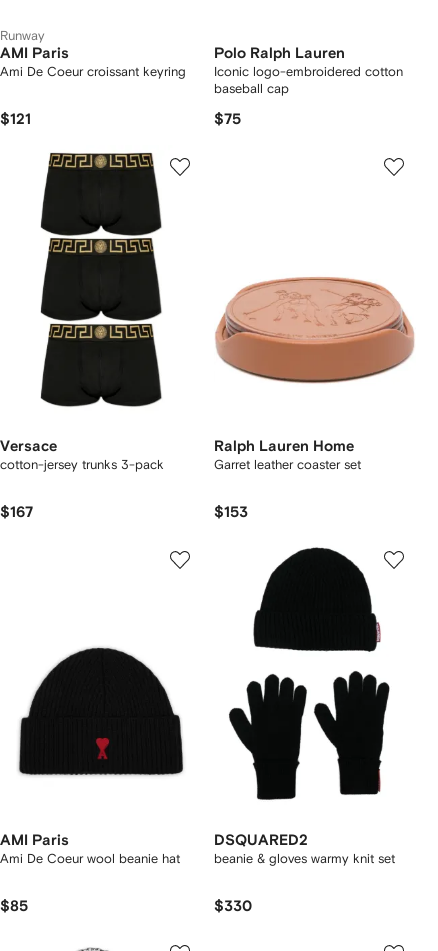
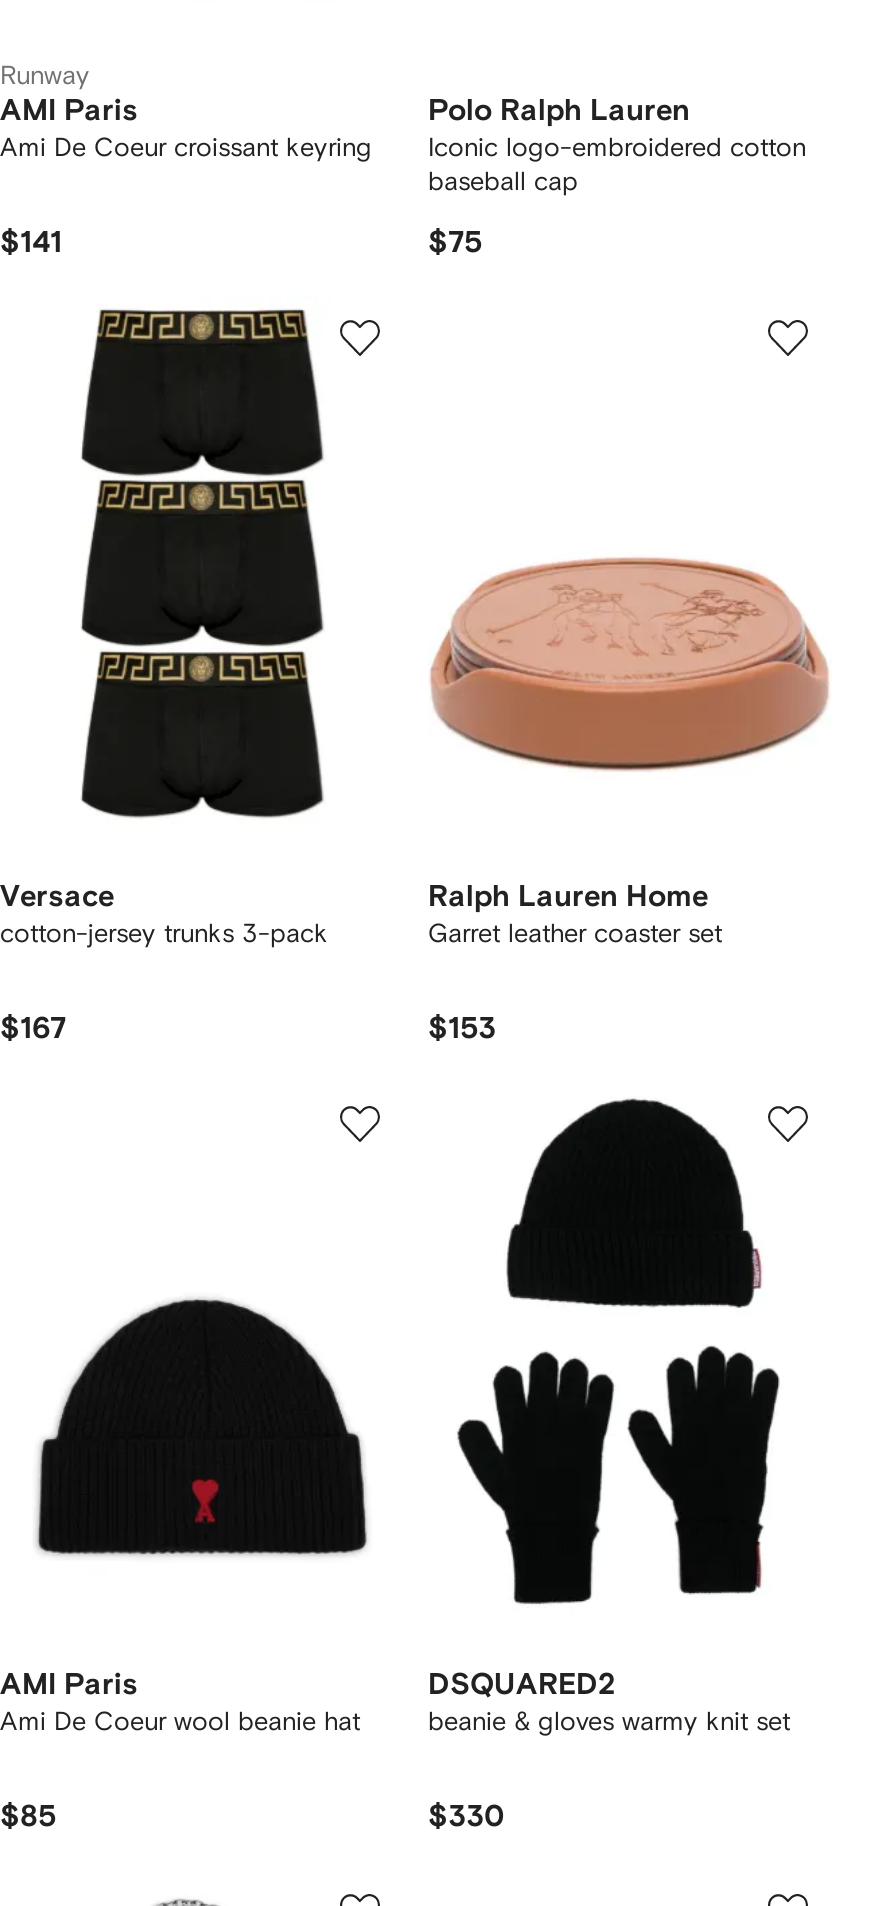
[0,112,31,127] $121 -> [0,228,62,258] $141

